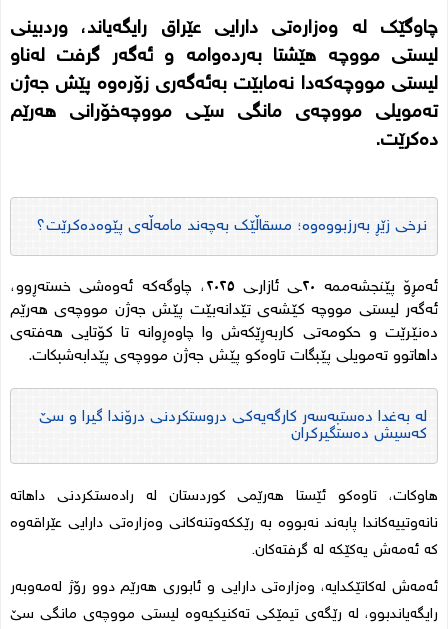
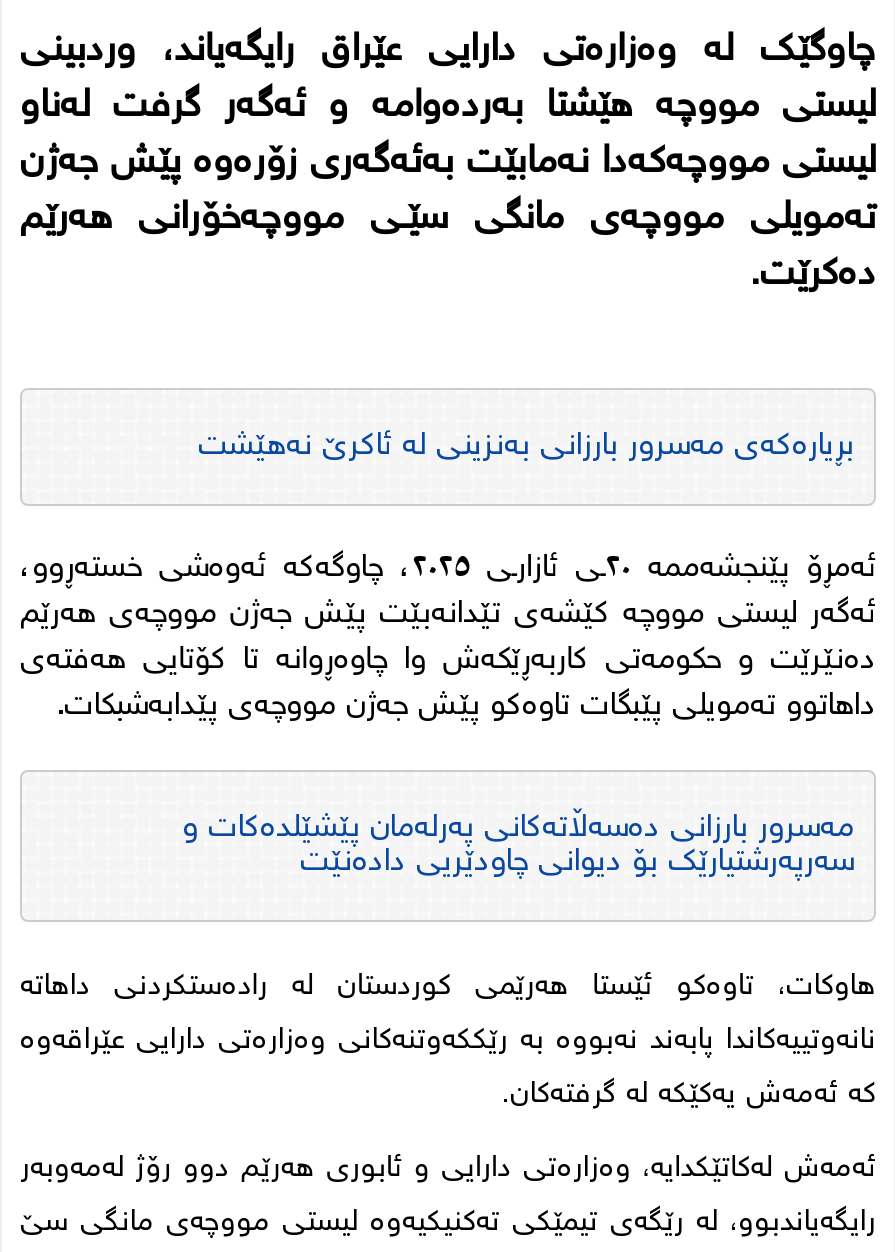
[36,214,427,237] نرخی زێڕ بەرزبووەوە؛ مسقاڵێک بەچەند مامەڵەی پێوەدەکرێت؟ -> [198,423,854,469] بڕیارەکەی مەسرور بارزانی بەنزینی لە ئاکرێ نەهێشت
[39,405,427,445] لە بەغدا دەستبەسەر کارگەیەکی دروستکردنی درۆندا گیرا و سێ | کەسیش دەستگیرکران -> [182,805,854,885] مەسرور بارزانى دەسەڵاتەکانى پەرلەمان پێشێلدەکات و | سەرپەرشتیارێك بۆ دیوانی چاودێریی دادەنێت

